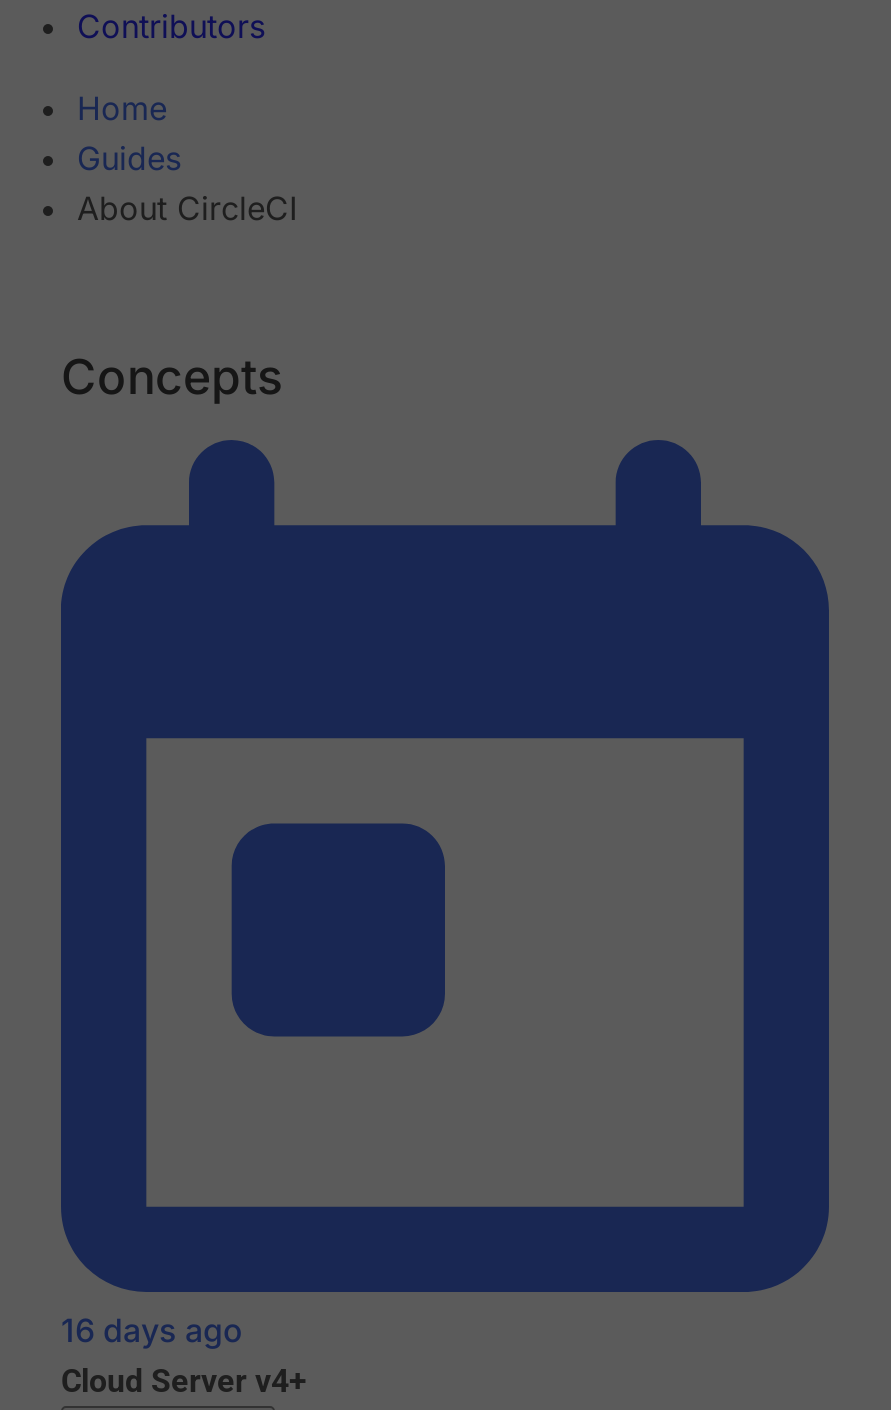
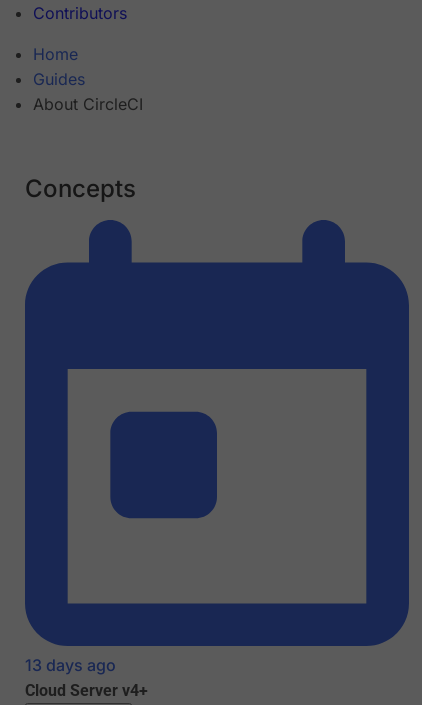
[61,1311,243,1351] 16 days ago -> [25,655,116,675] 13 days ago

